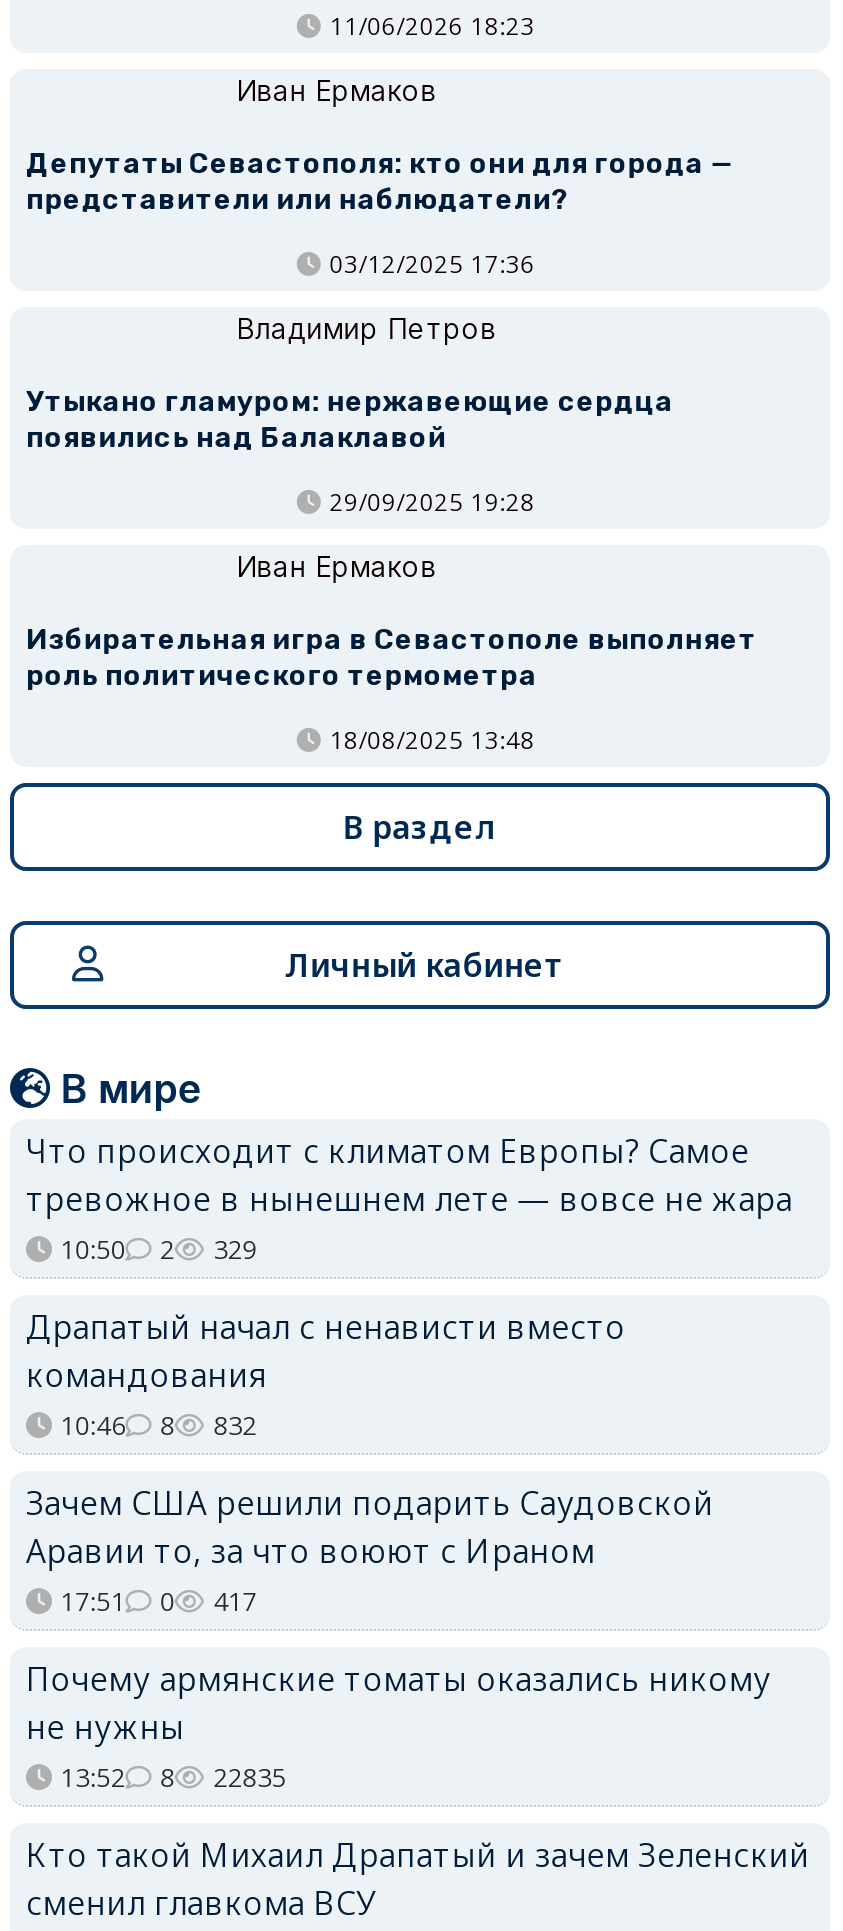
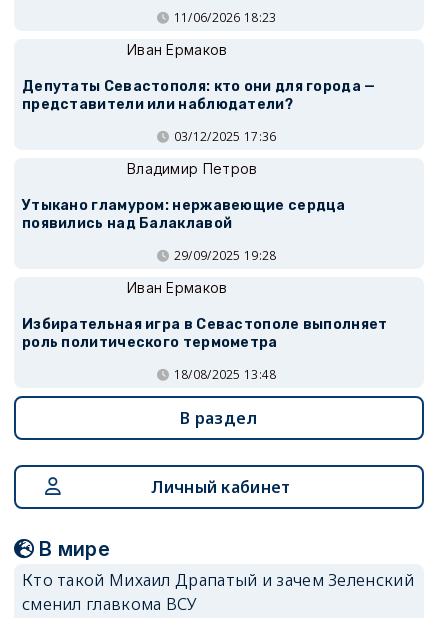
[26,1129,793,1795] Что происходит с климатом Европы? Самое | тревожное в нынешнем лете — вовсе не жара | 10:50 | 2 | 329 | Драпатый начал с ненависти вместо | командования | 10:46 | 8 | 832 | Зачем США решили подарить Саудовской | Аравии то, за что воюют с Ираном | 17:51 | 0 | 417 | Почему армянские томаты оказались никому | не нужны | 13:52 | 8 | 22835 -> none

